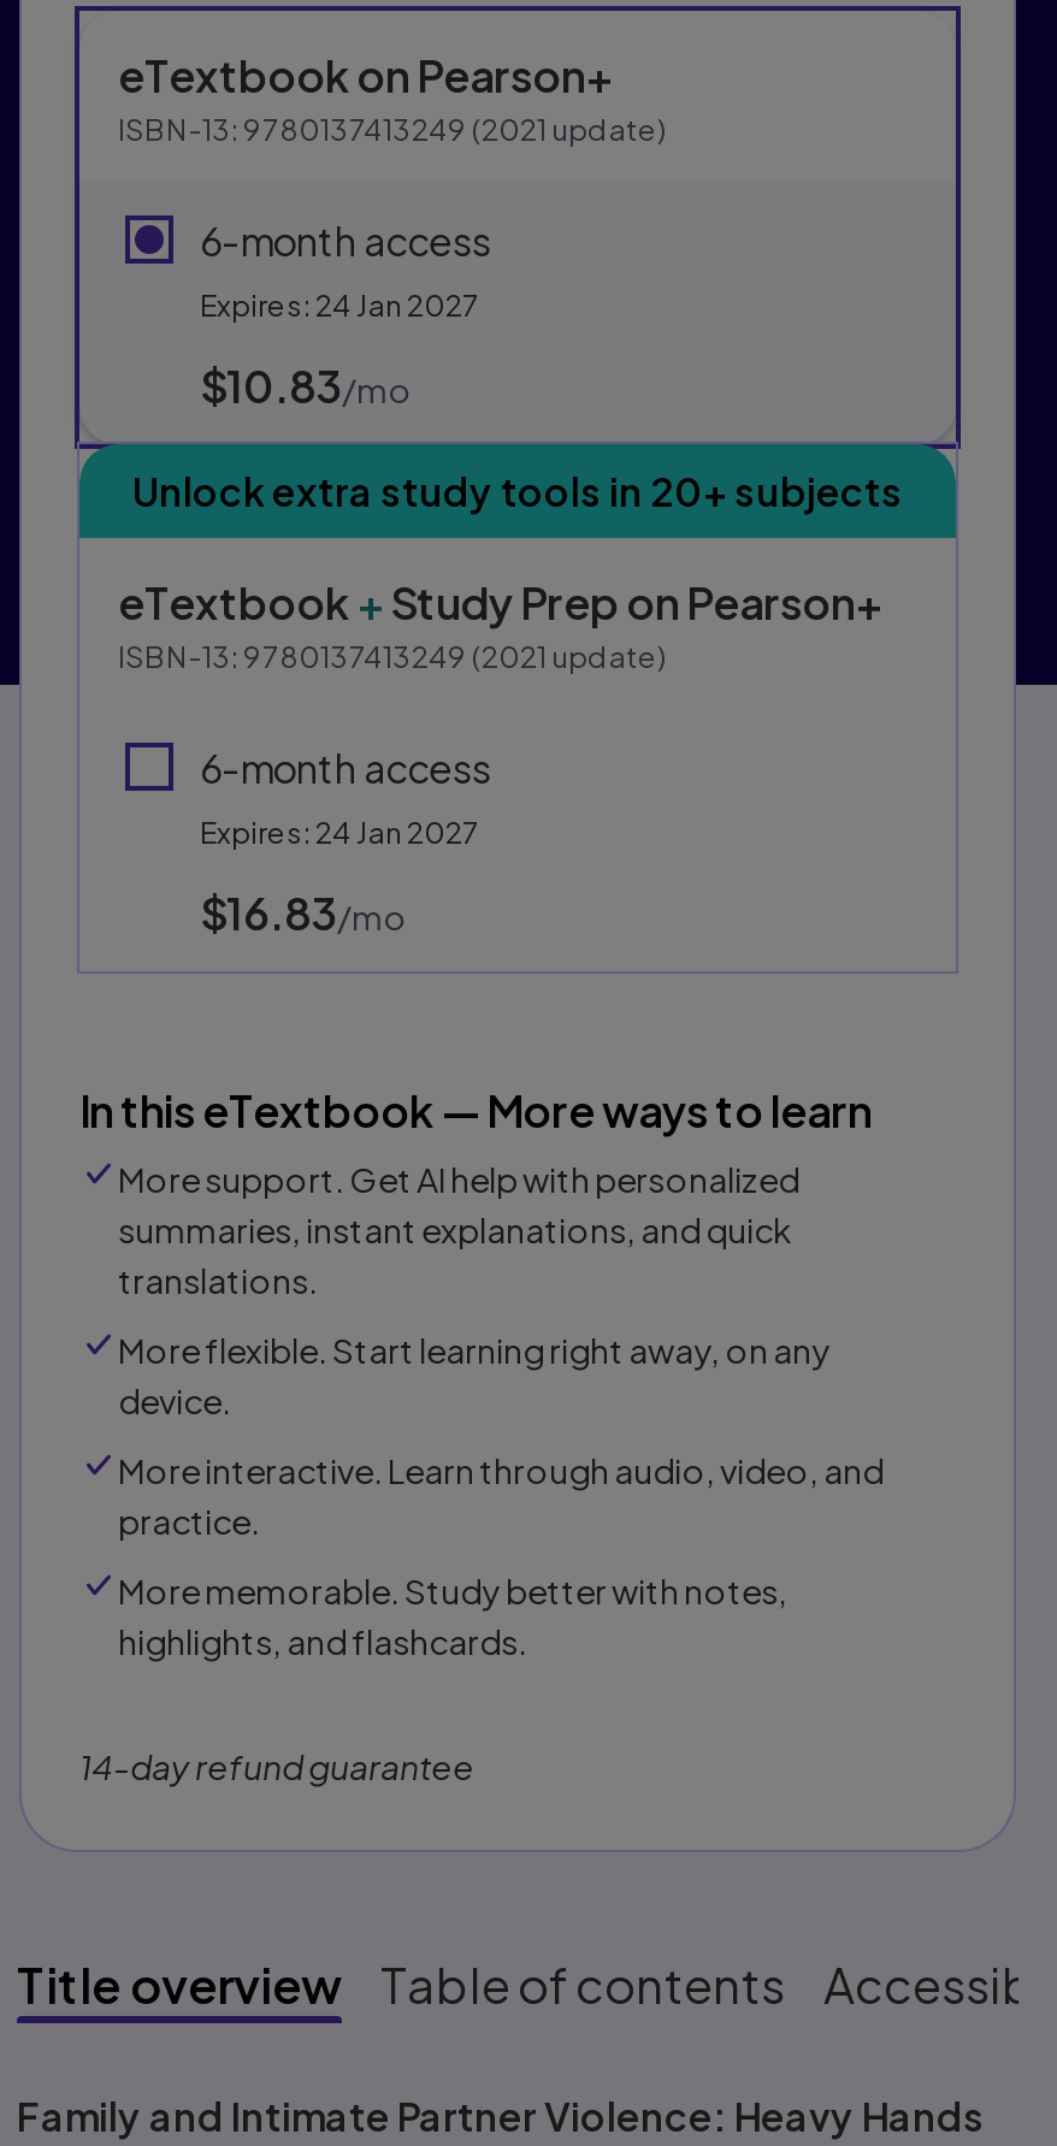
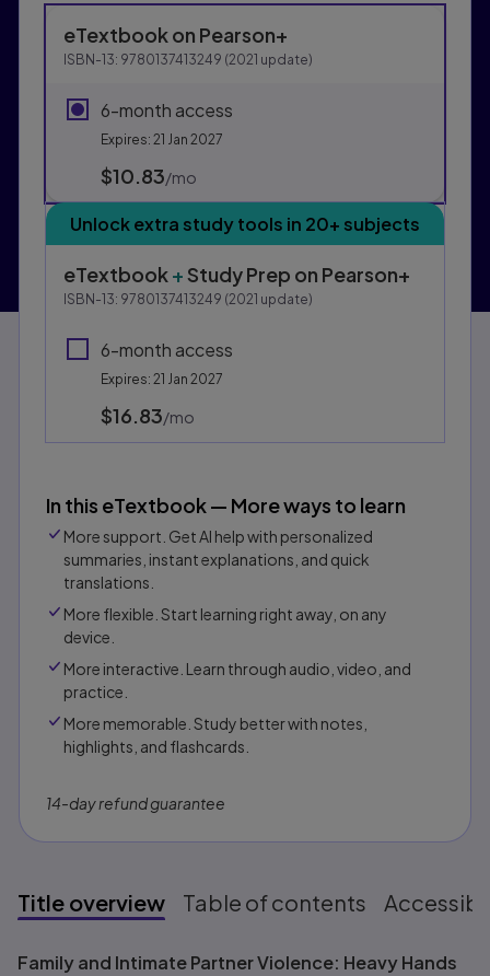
[200,288,479,324] Expires: 24 Jan 2027 -> [101,131,223,148] Expires: 21 Jan 2027
[200,815,479,851] Expires: 24 Jan 2027 -> [101,371,223,387] Expires: 21 Jan 2027

